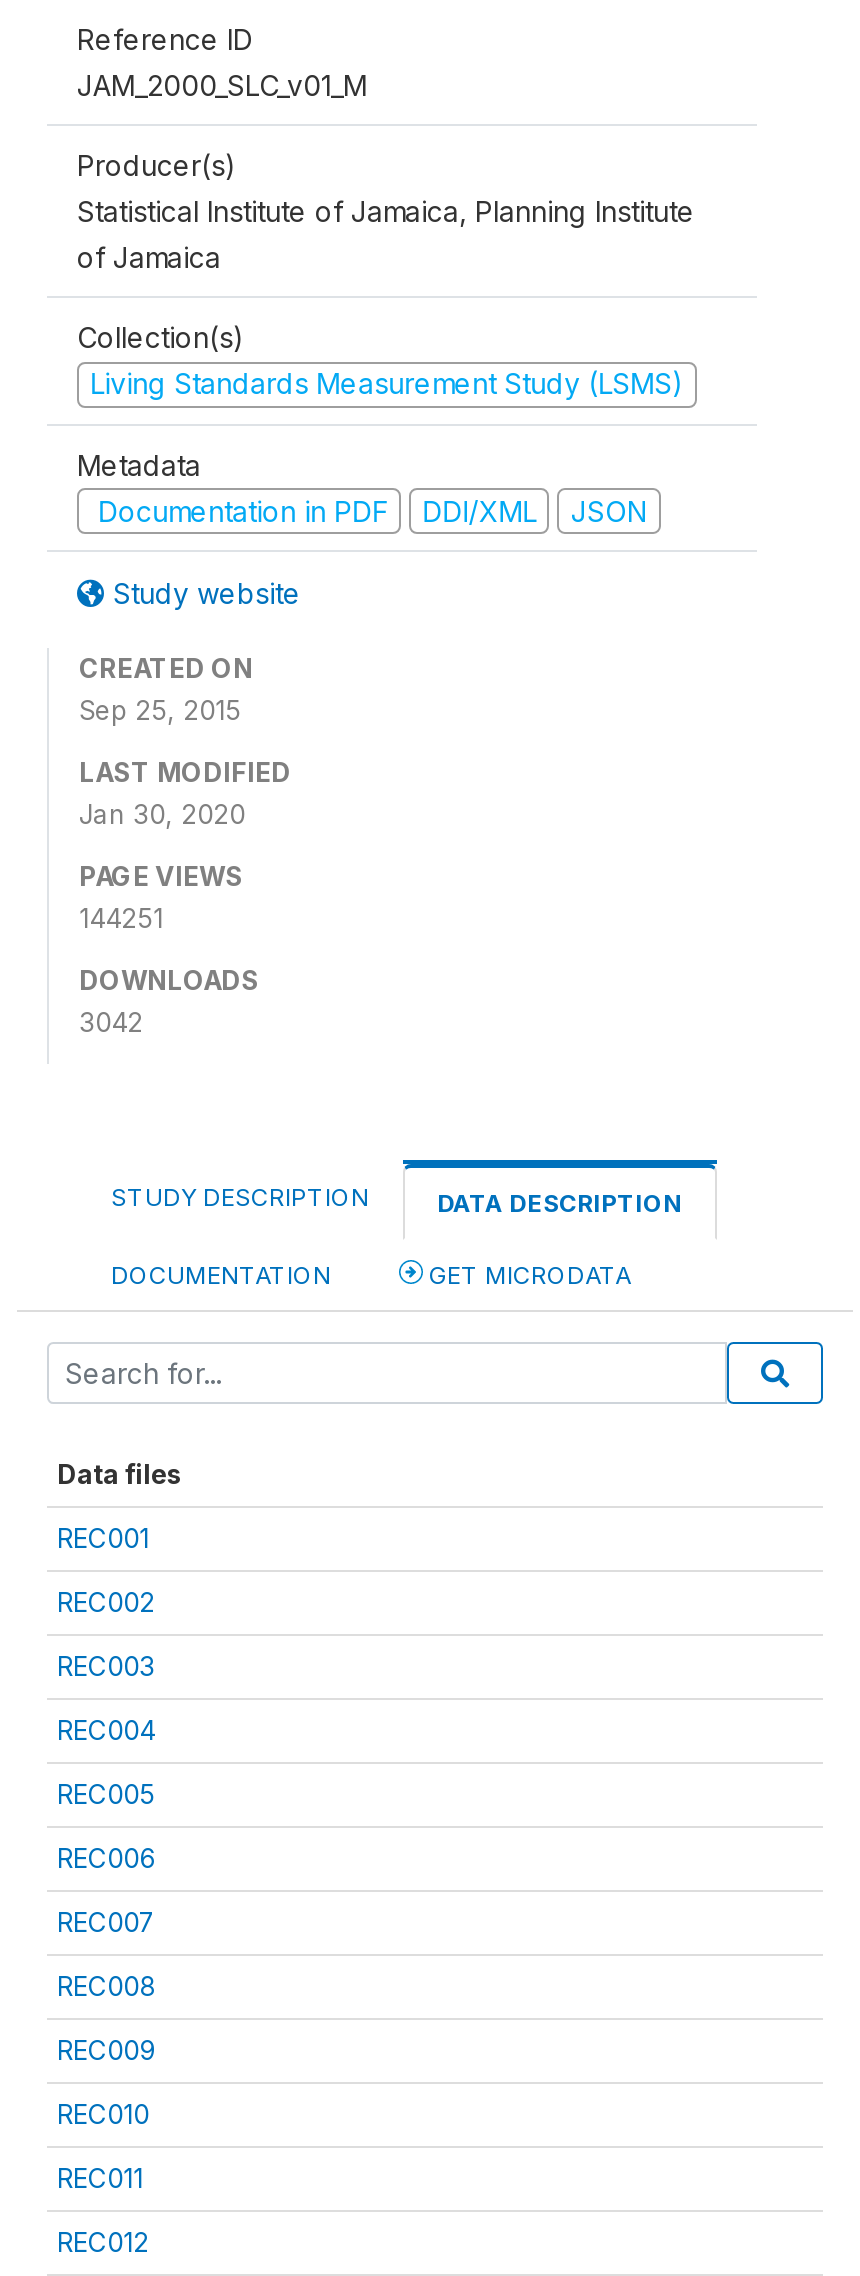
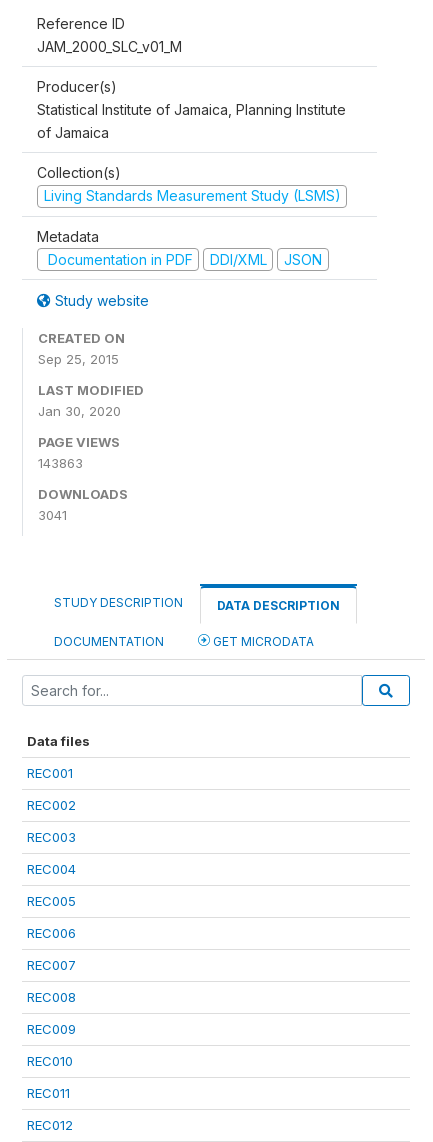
[79,902,163,934] 144251 -> [38,455,83,471] 143863
[79,1006,143,1038] 3042 -> [38,507,67,523] 3041

